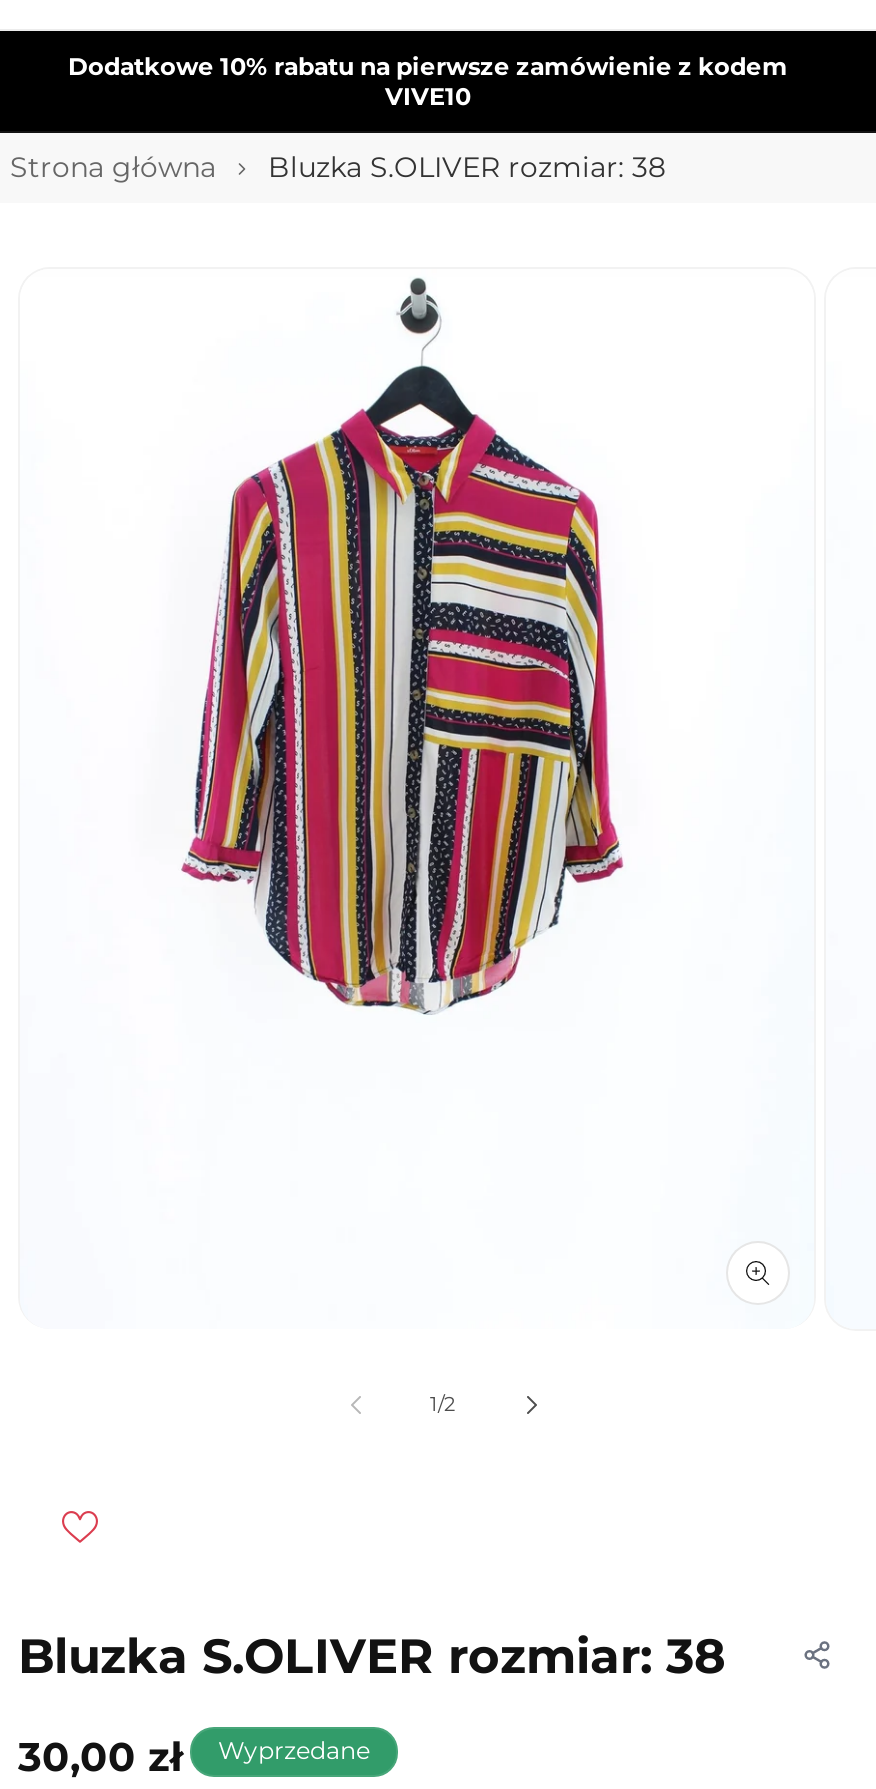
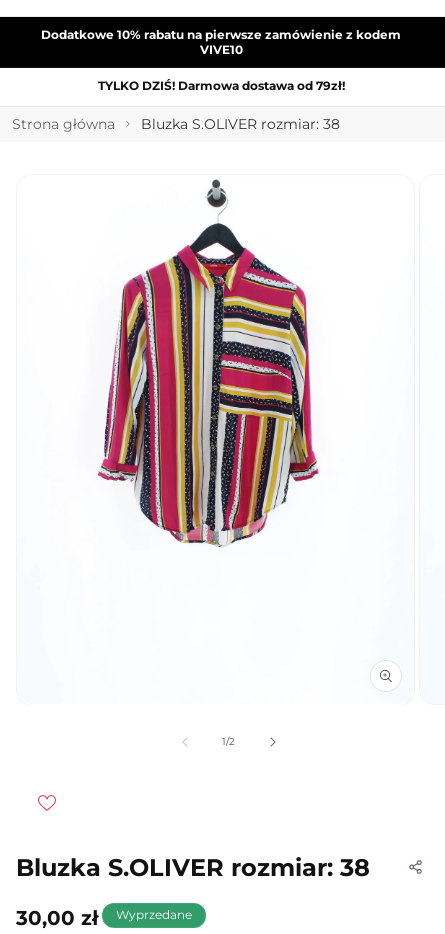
none -> [97,78,344,93] TYLKO DZIŚ! Darmowa dostawa od 79zł!

